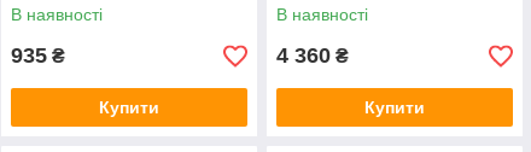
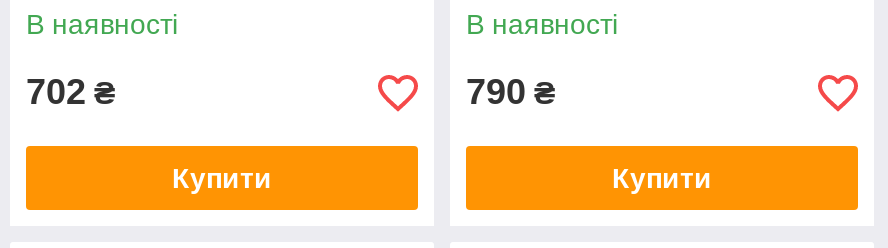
[11,43,65,68] 935 ₴ -> [26,72,116,112] 702 ₴
[276,43,349,68] 4 360 ₴ -> [466,72,556,112] 790 ₴

